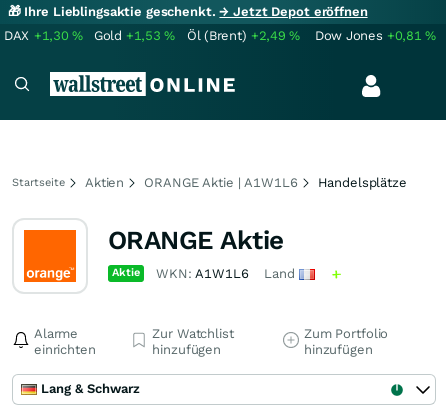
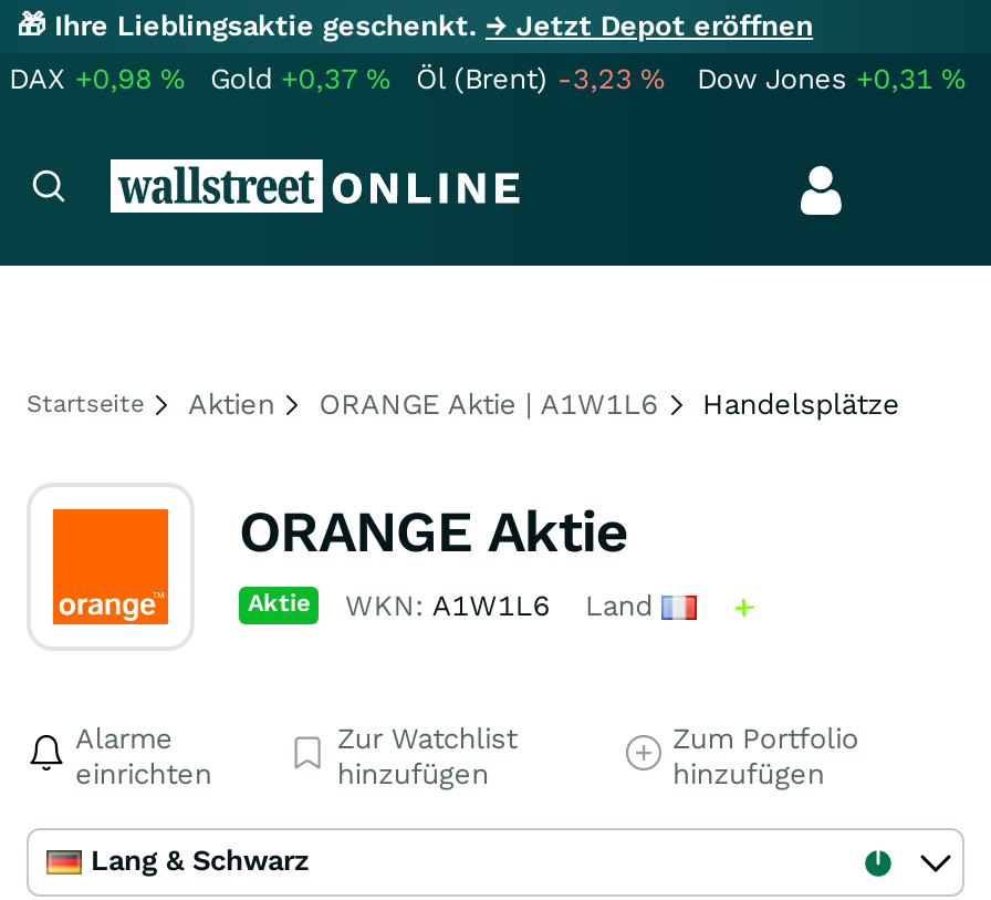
[4,28,83,43] DAX +1,30% -> [9,62,184,95] DAX +0,98%
[94,28,175,43] Gold +1,53% -> [210,62,390,95] Gold +0,37%
[187,28,300,43] Öl (Brent) +2,49% -> [416,62,664,95] Öl (Brent) -3,23%
[315,28,436,43] Dow Jones +0,81% -> [697,62,965,95] Dow Jones +0,31%

